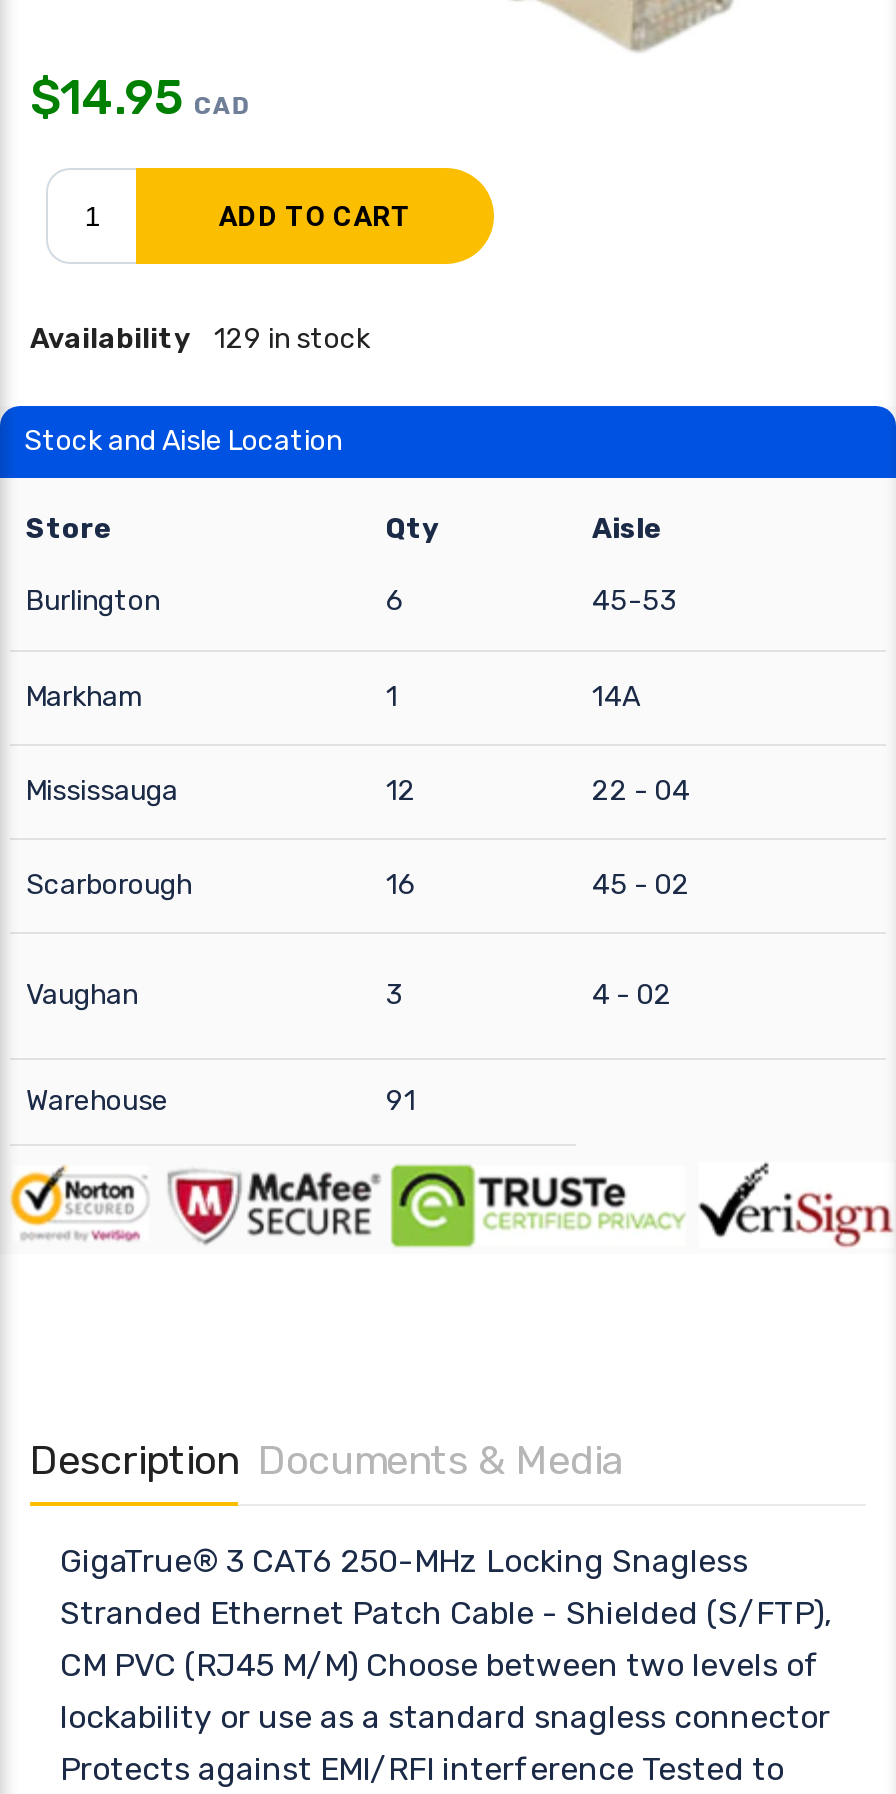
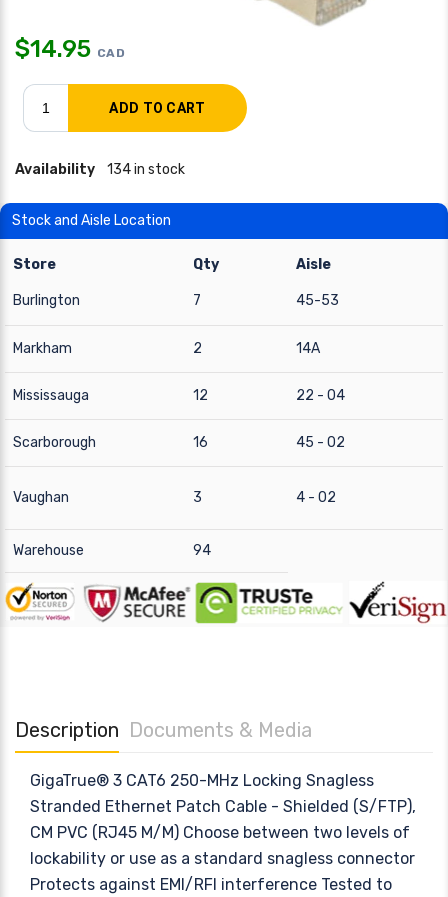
[30,322,370,356] Availability 129 in stock -> [15,161,185,178] Availability 134 in stock
[386,584,404,618] 6 -> [193,292,201,309] 7
[386,680,398,714] 1 -> [193,340,202,357] 2
[386,1084,416,1118] 91 -> [193,542,211,559] 94

